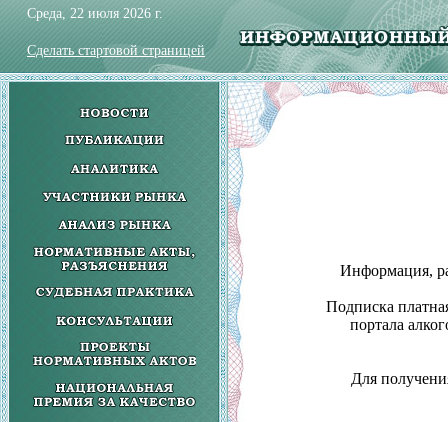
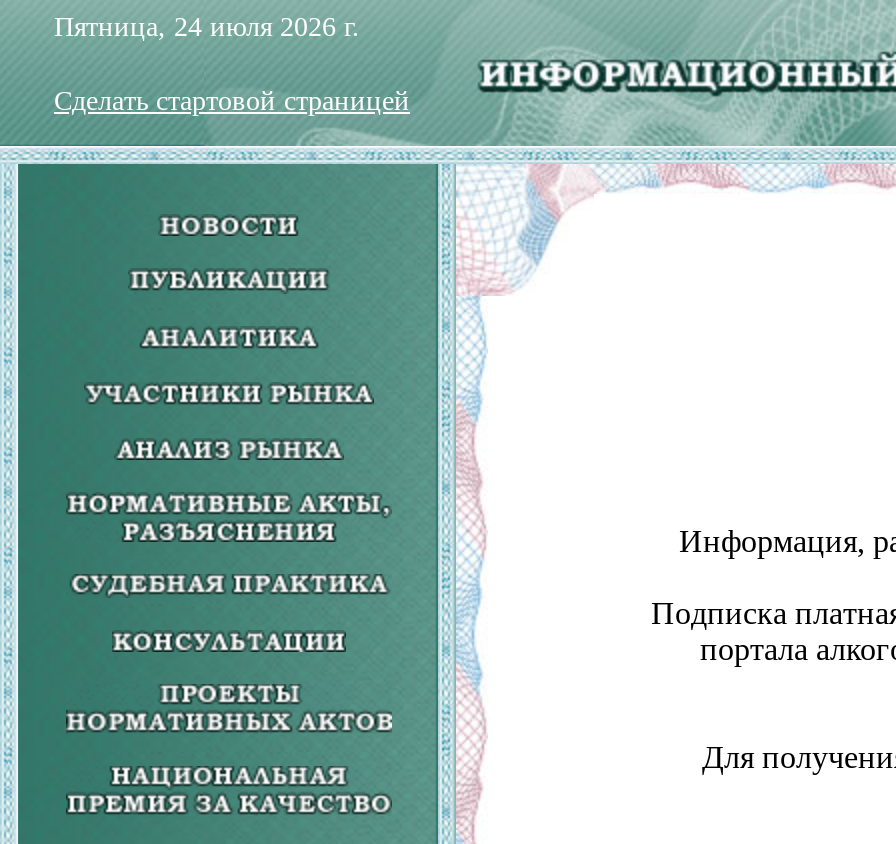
[27,6,163,21] Среда, 22 июля 2026 г. -> [54,12,360,42] Пятница, 24 июля 2026 г.

